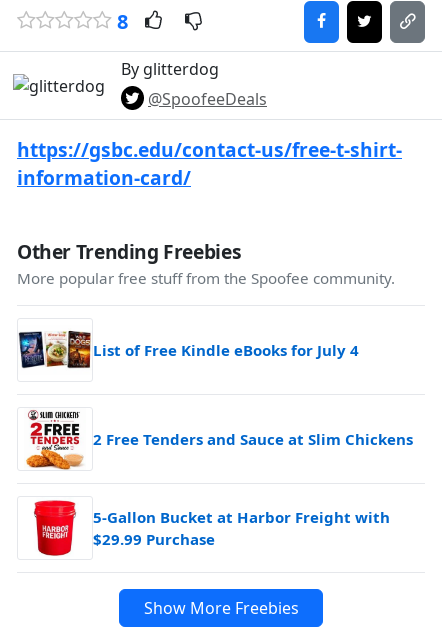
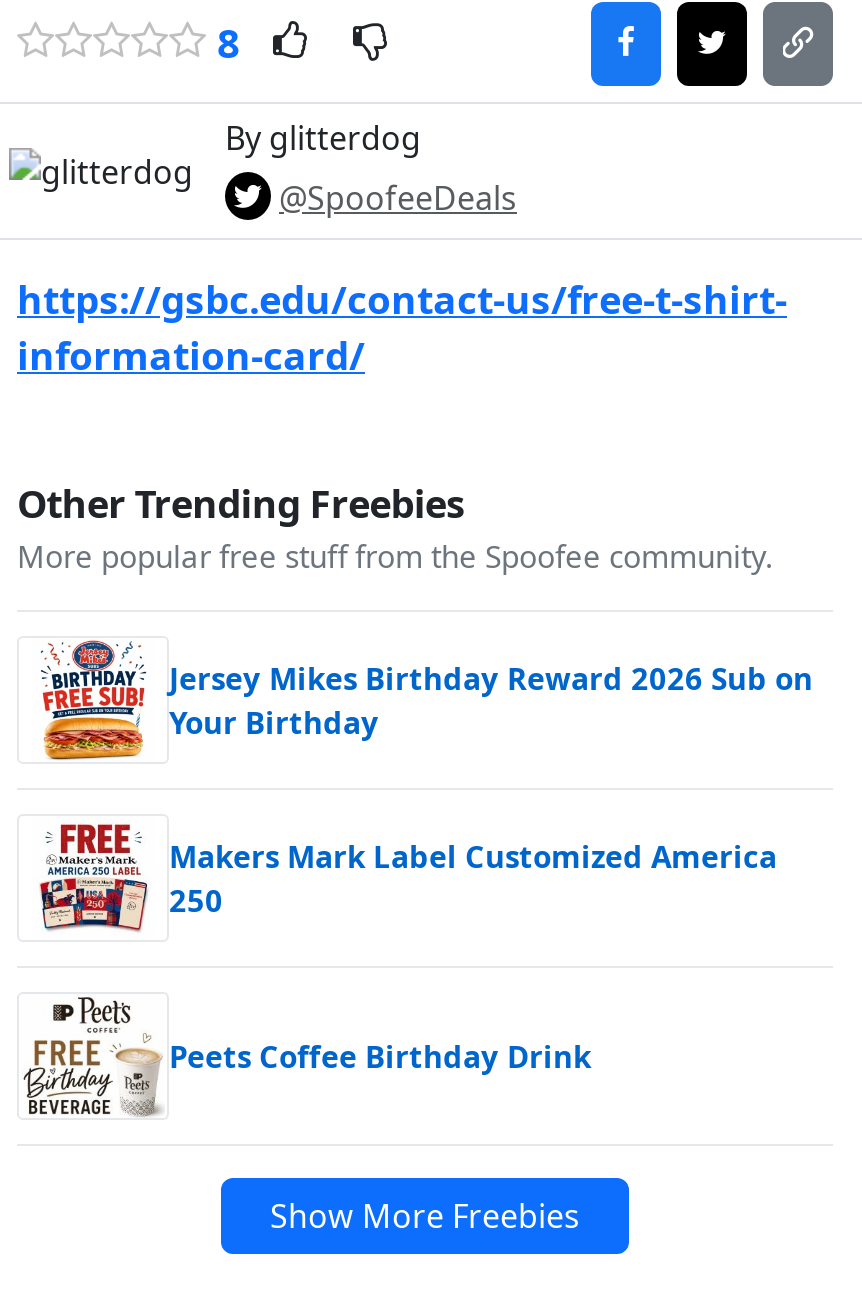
[18,320,359,380] [image] | List of Free Kindle eBooks for July 4 -> [21,638,813,762] [image] | Jersey Mikes Birthday Reward 2026 Sub on | Your Birthday
[25,409,413,471] [image] | 2 Free Tenders and Sauce at Slim Chickens -> [35,820,777,940] [image] | Makers Mark Label Customized America | 250
[21,499,390,558] [image] | 5-Gallon Bucket at Harbor Freight with | $29.99 Purchase -> [23,996,591,1118] [image] | Peets Coffee Birthday Drink

